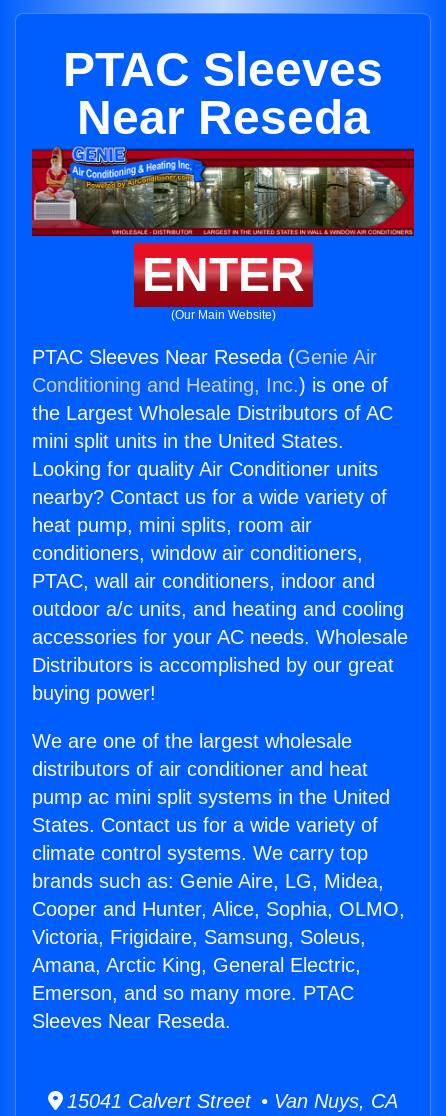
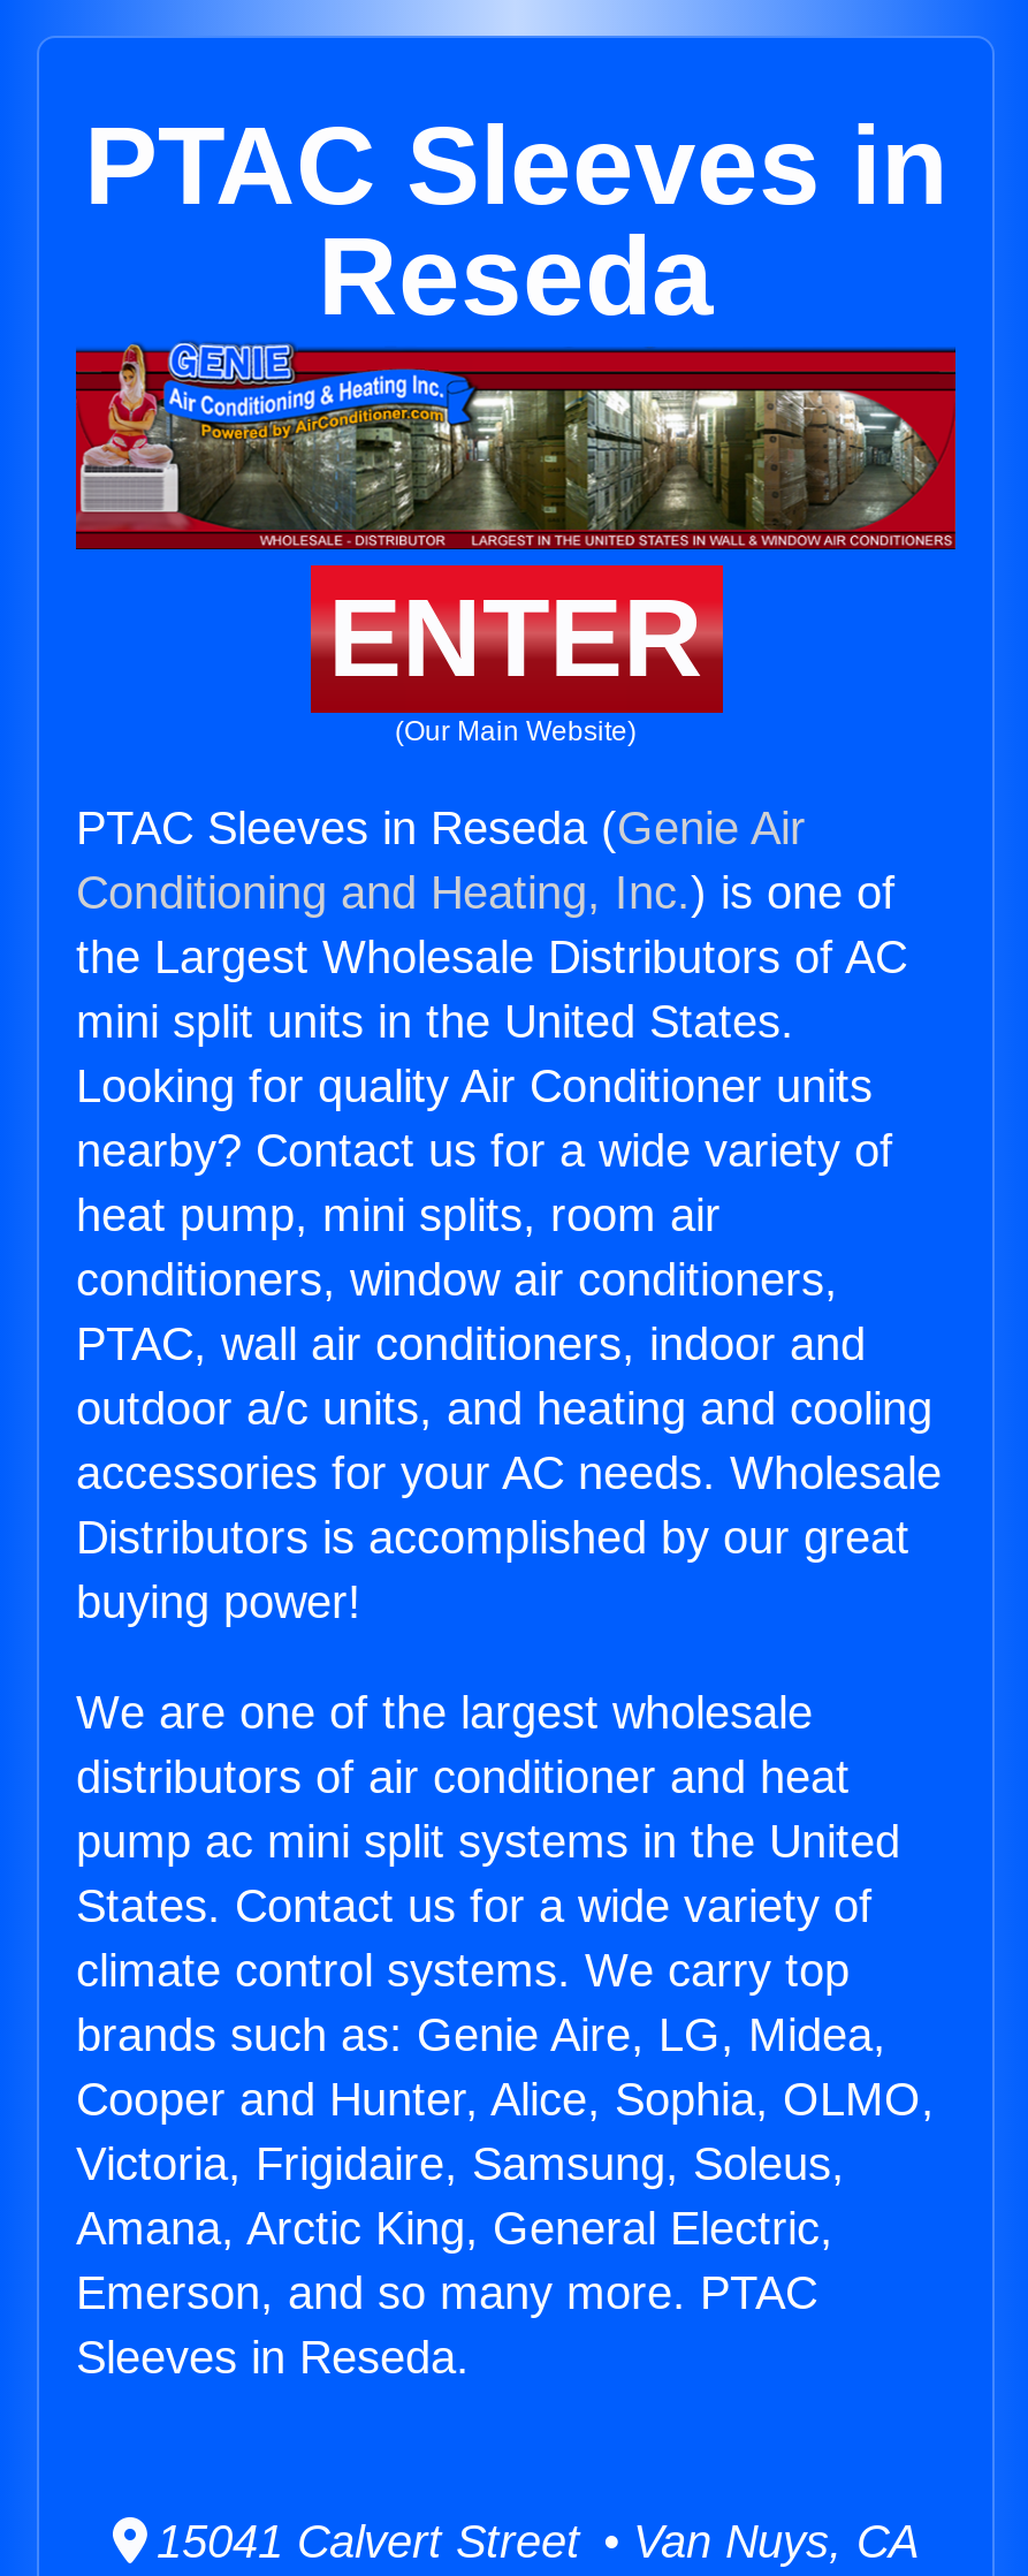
[63,43,383,144] PTAC Sleeves | Near Reseda -> [84,105,947,337] PTAC Sleeves in | Reseda
[32,346,377,368] PTAC Sleeves Near Reseda (Genie Air -> [76,803,806,854] PTAC Sleeves in Reseda (Genie Air
[32,1010,231,1032] Sleeves Near Reseda. -> [76,2332,470,2383] Sleeves in Reseda.

